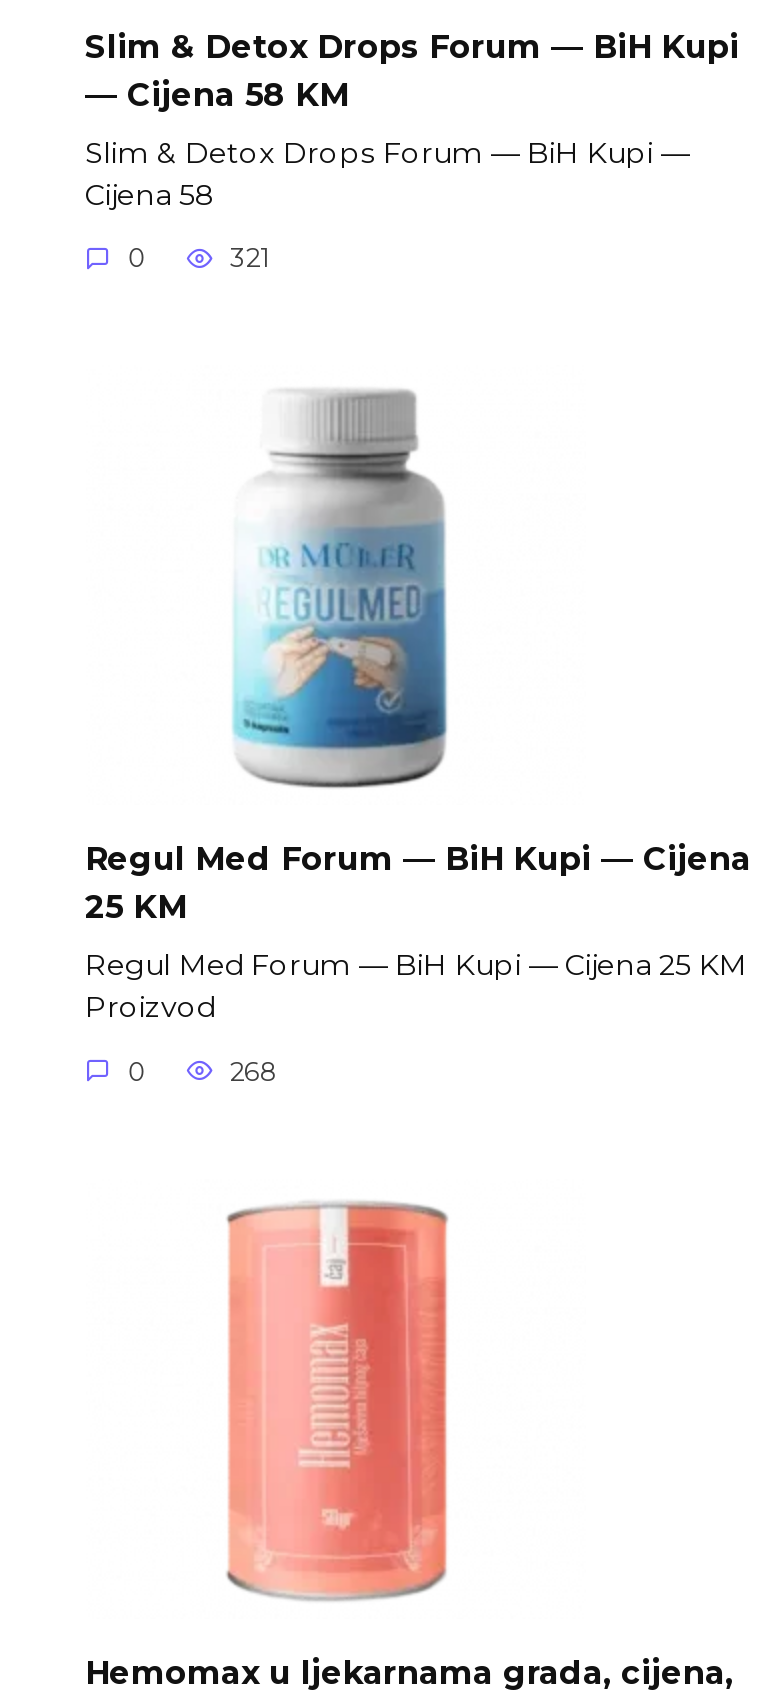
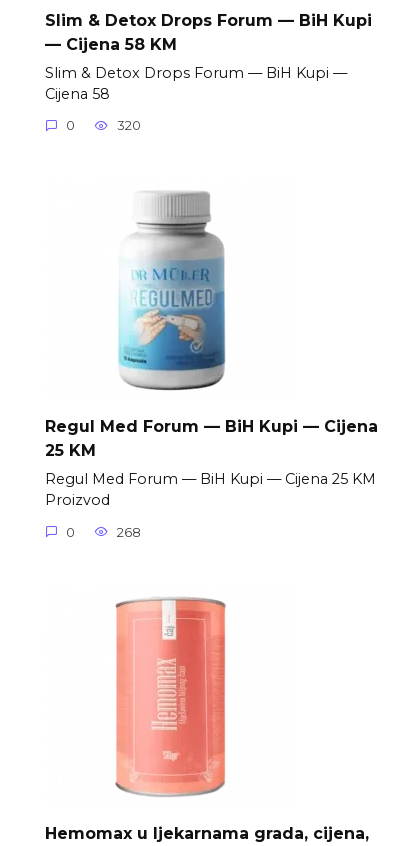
[230,243,268,273] 321 -> [117,118,141,133] 320

